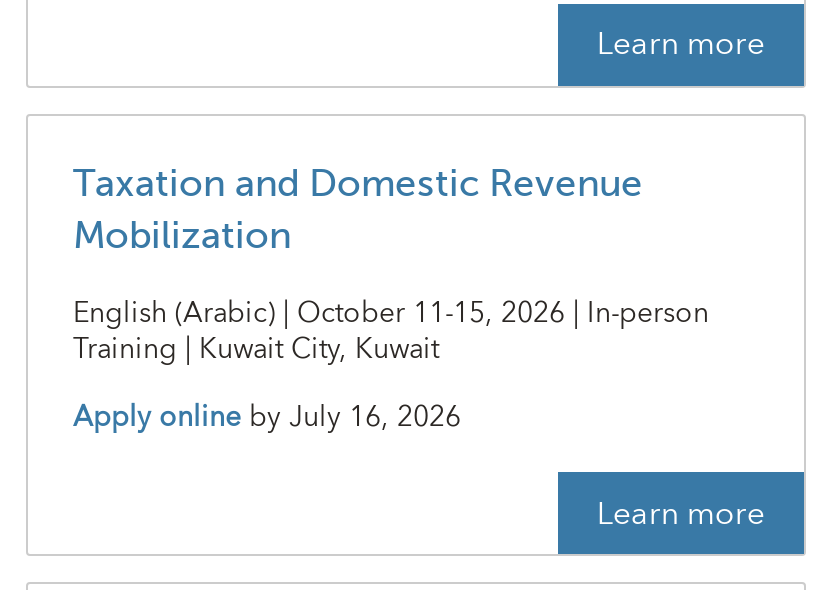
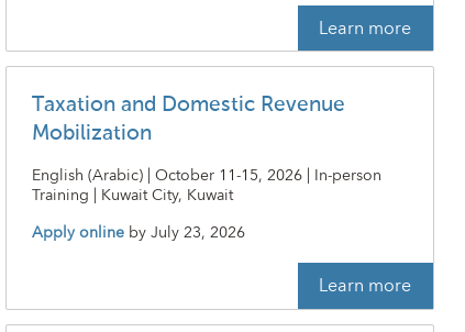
[73,394,461,442] Apply online by July 16, 2026 -> [31,220,245,246] Apply online by July 23, 2026

